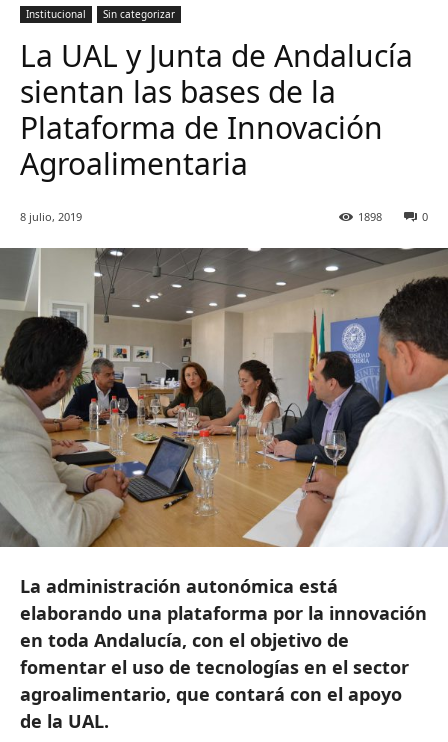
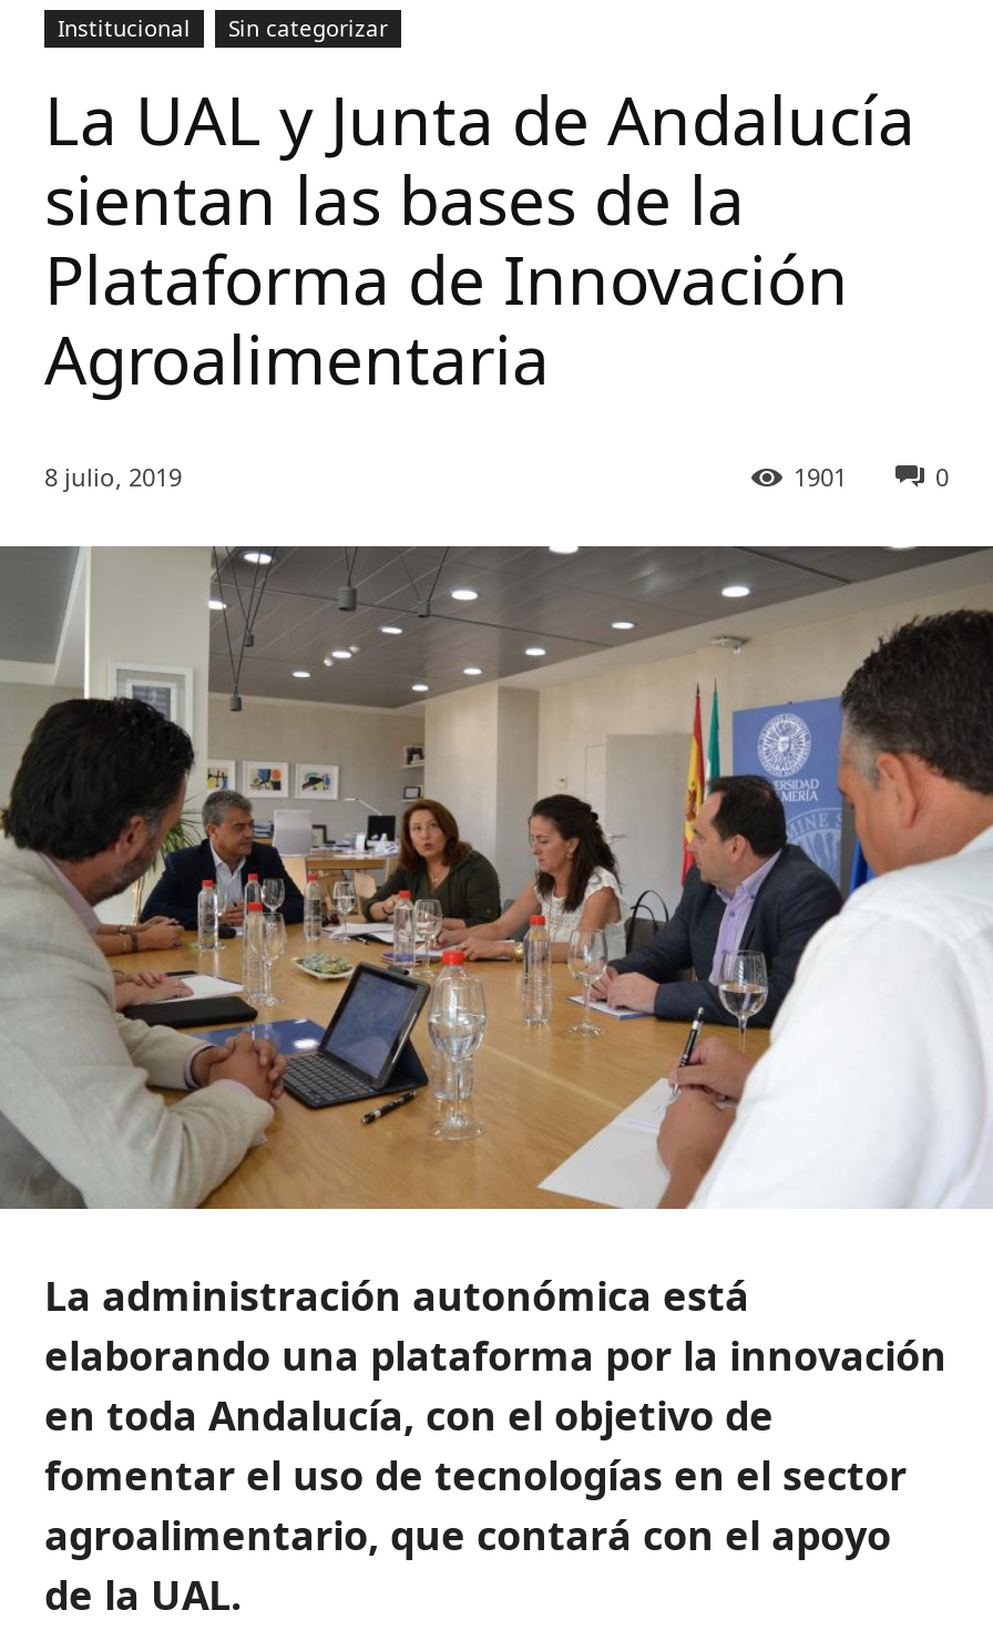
[358,209,382,224] 1898 -> [794,460,847,494] 1901

